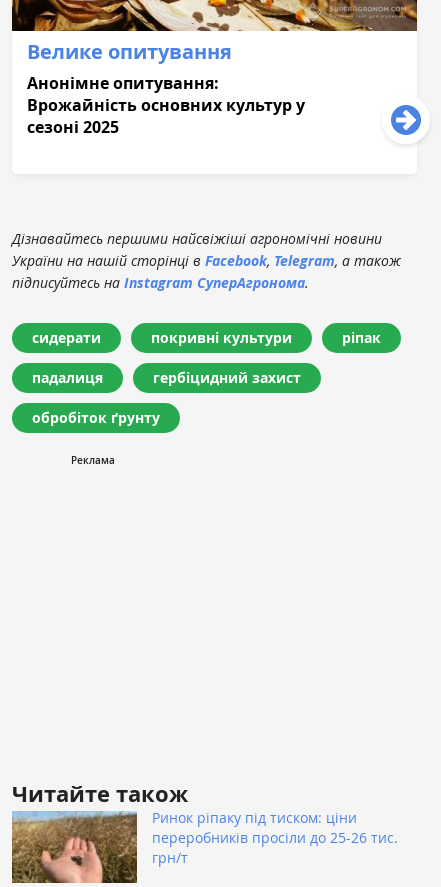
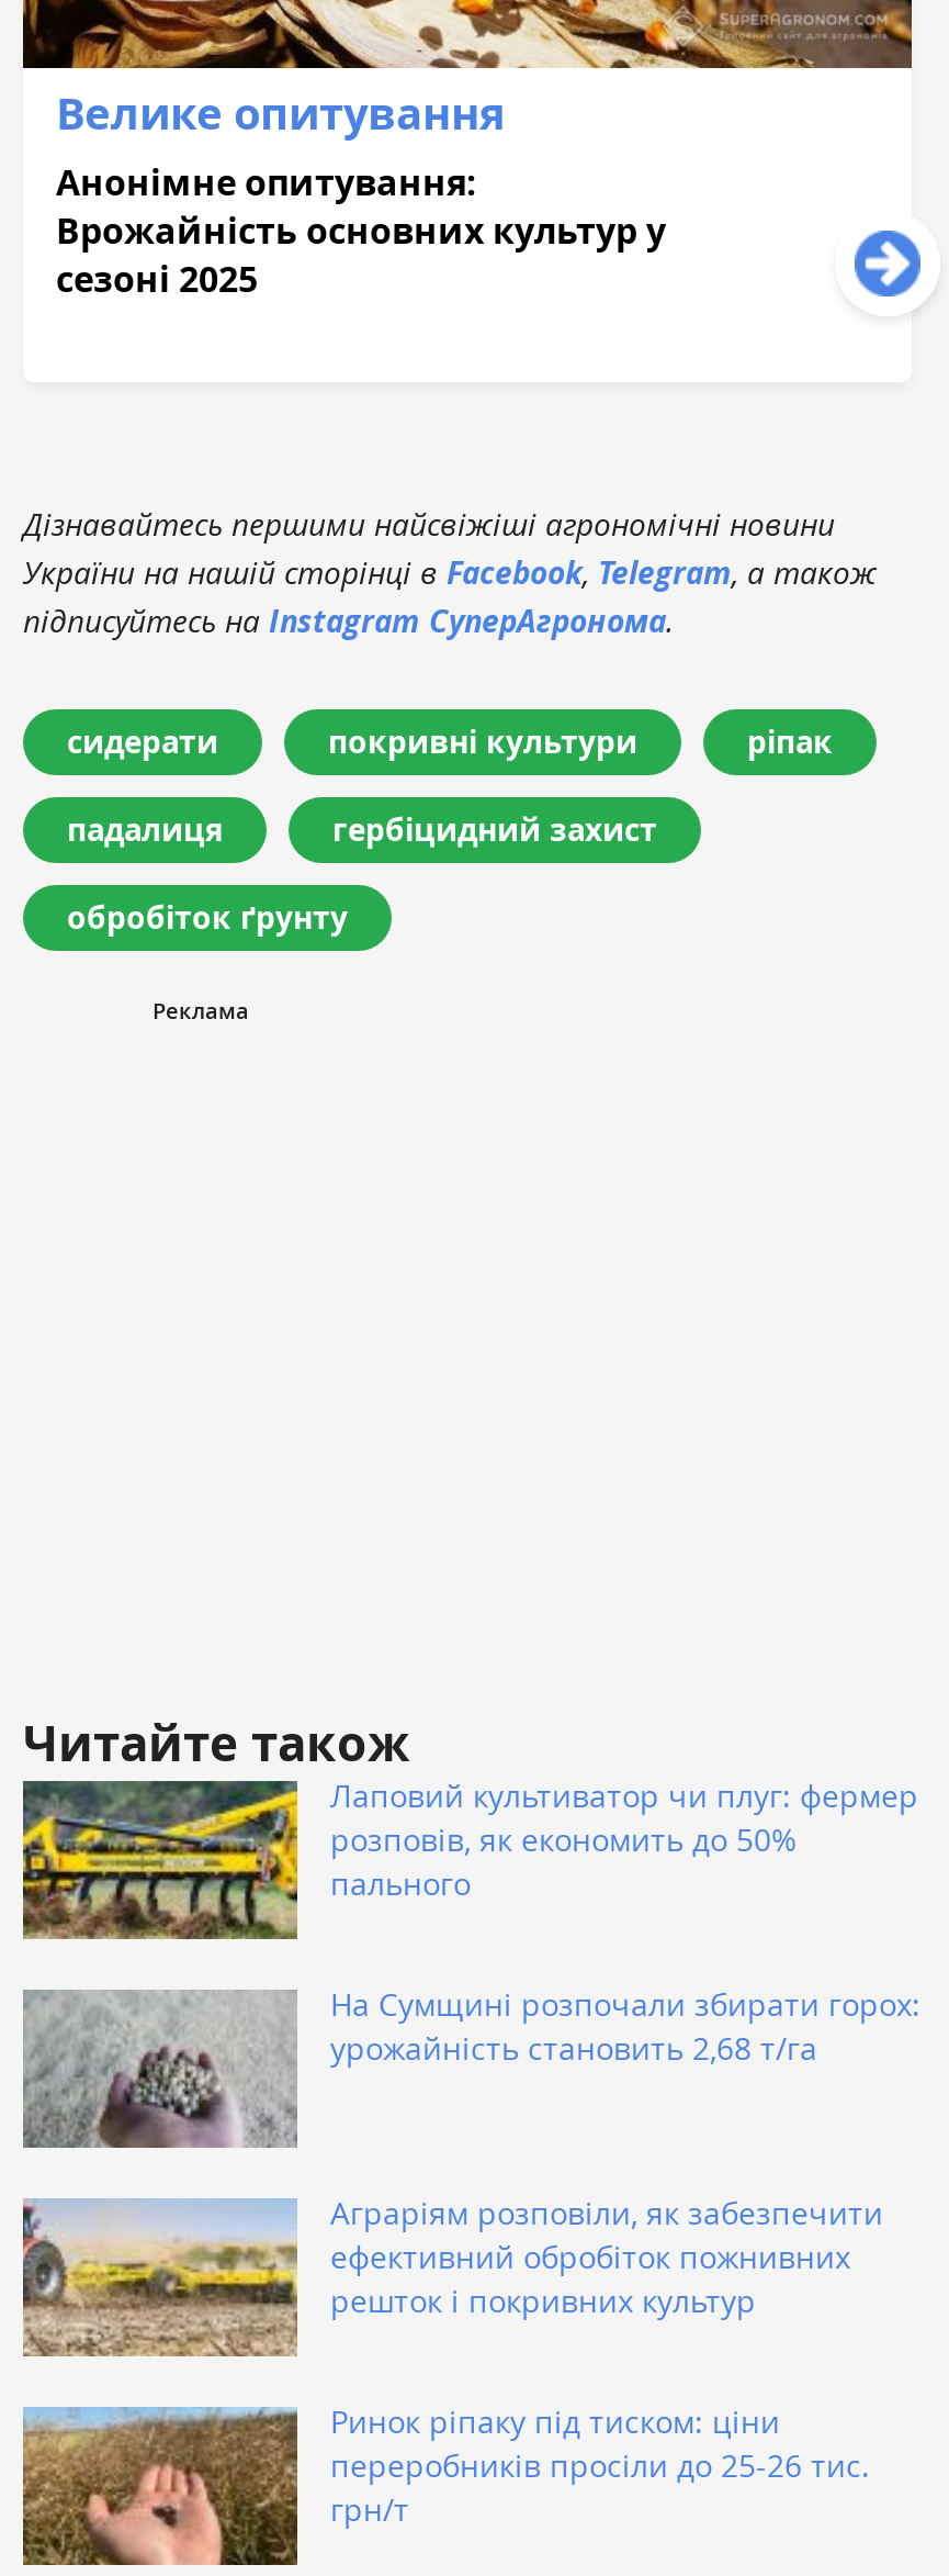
none -> [21,1775,920,2069] [image] | Лаповий культиватор чи плуг: фермер | розповів, як економить до 50% | пального | На Сумщині розпочали збирати горох: | урожайність становить 2,68 т/га
none -> [21,1987,883,2322] [image] | Аграріям розповіли, як забезпечити | ефективний обробіток пожнивних | решток і покривних культур
none -> [21,2198,300,2359] [image]

